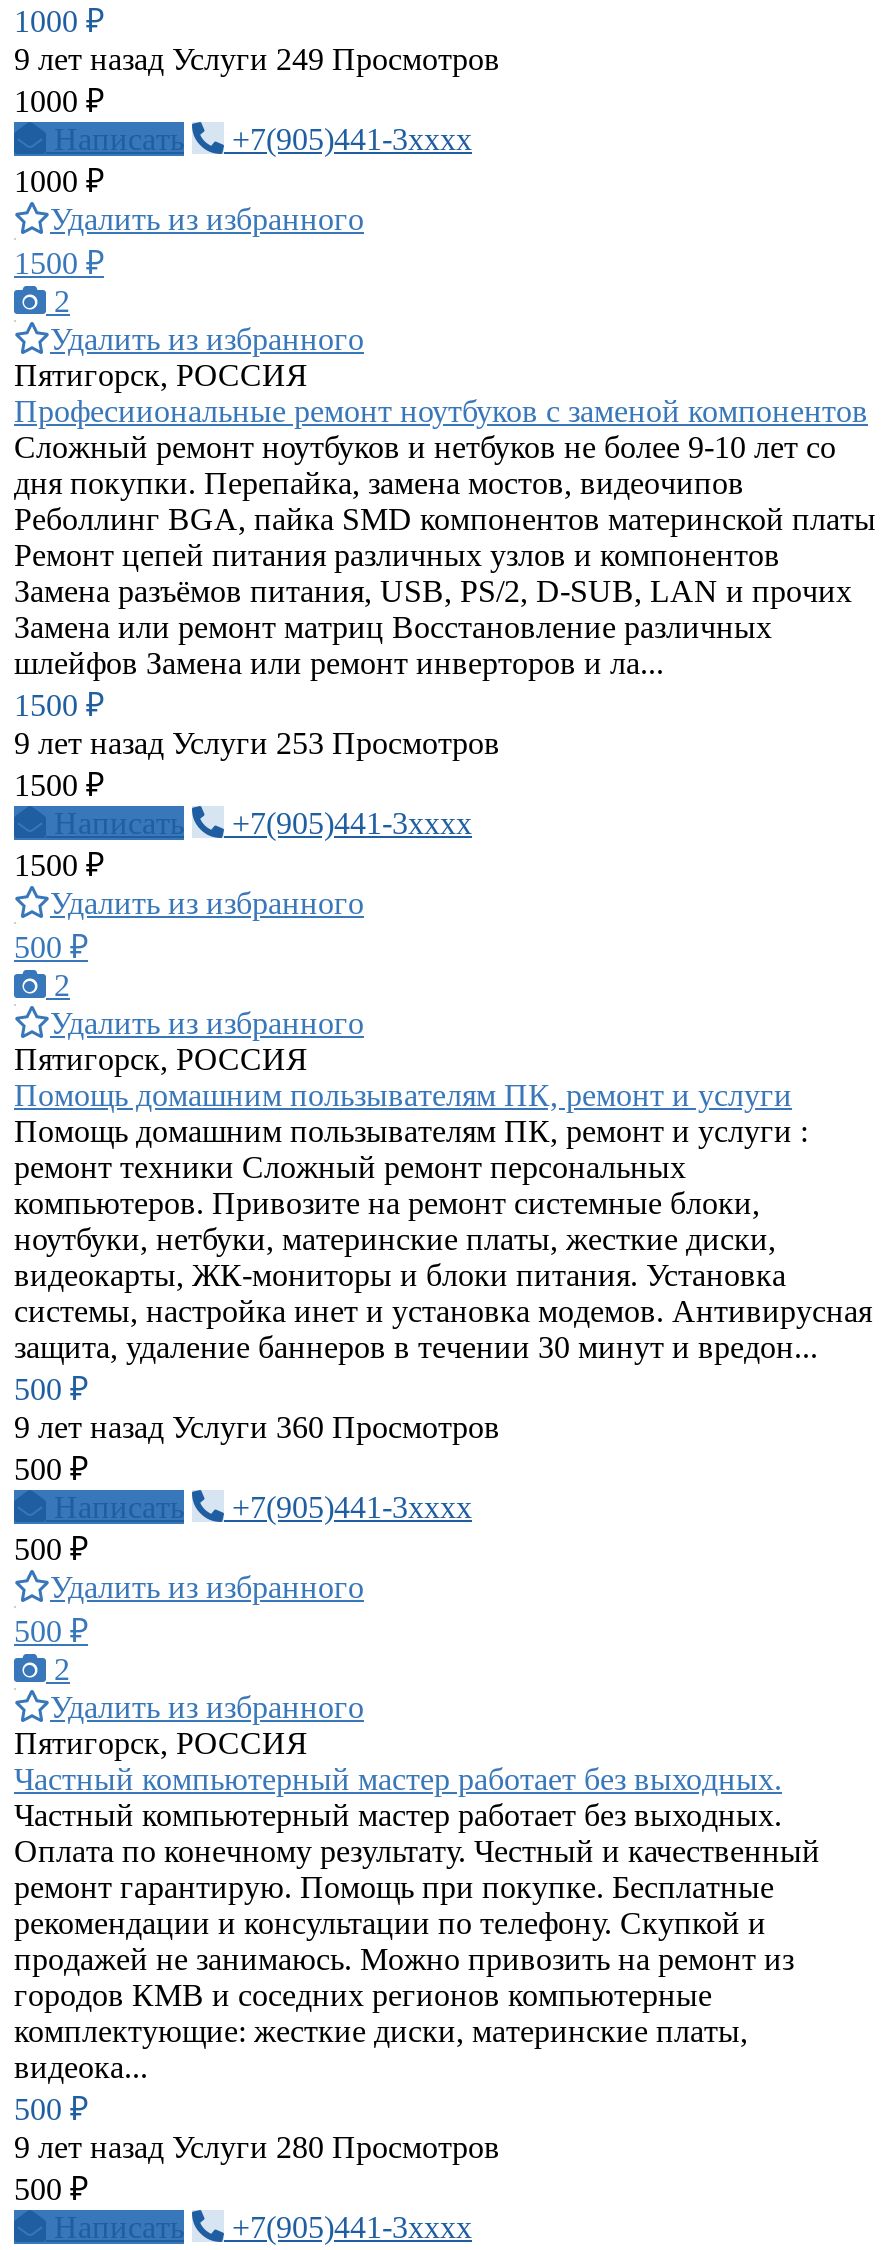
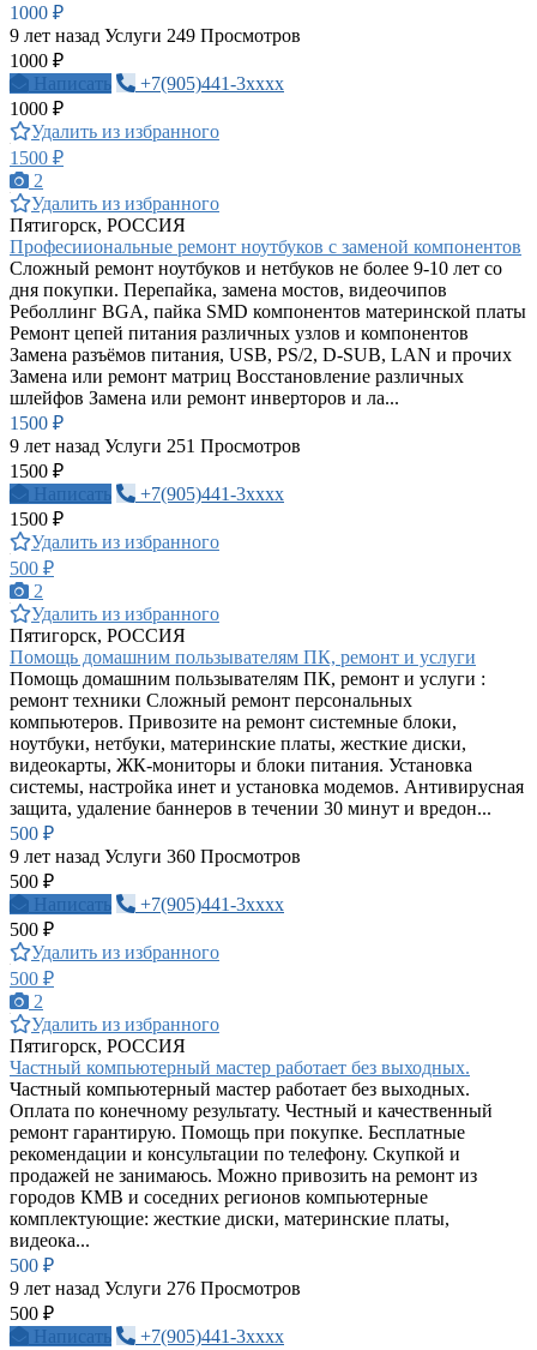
[14,726,500,760] 9 лет назад Услуги 253 Просмотров -> [10,435,301,456] 9 лет назад Услуги 251 Просмотров
[14,2130,500,2164] 9 лет назад Услуги 280 Просмотров -> [10,1278,301,1298] 9 лет назад Услуги 276 Просмотров

